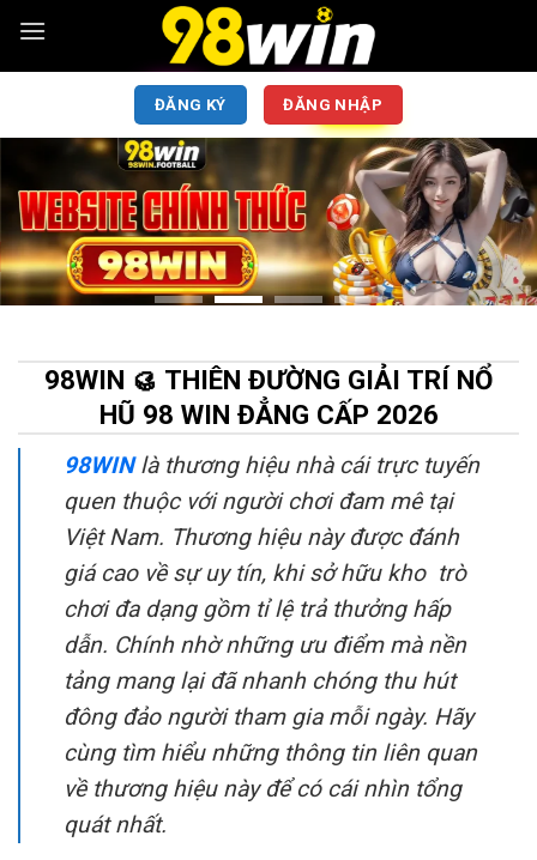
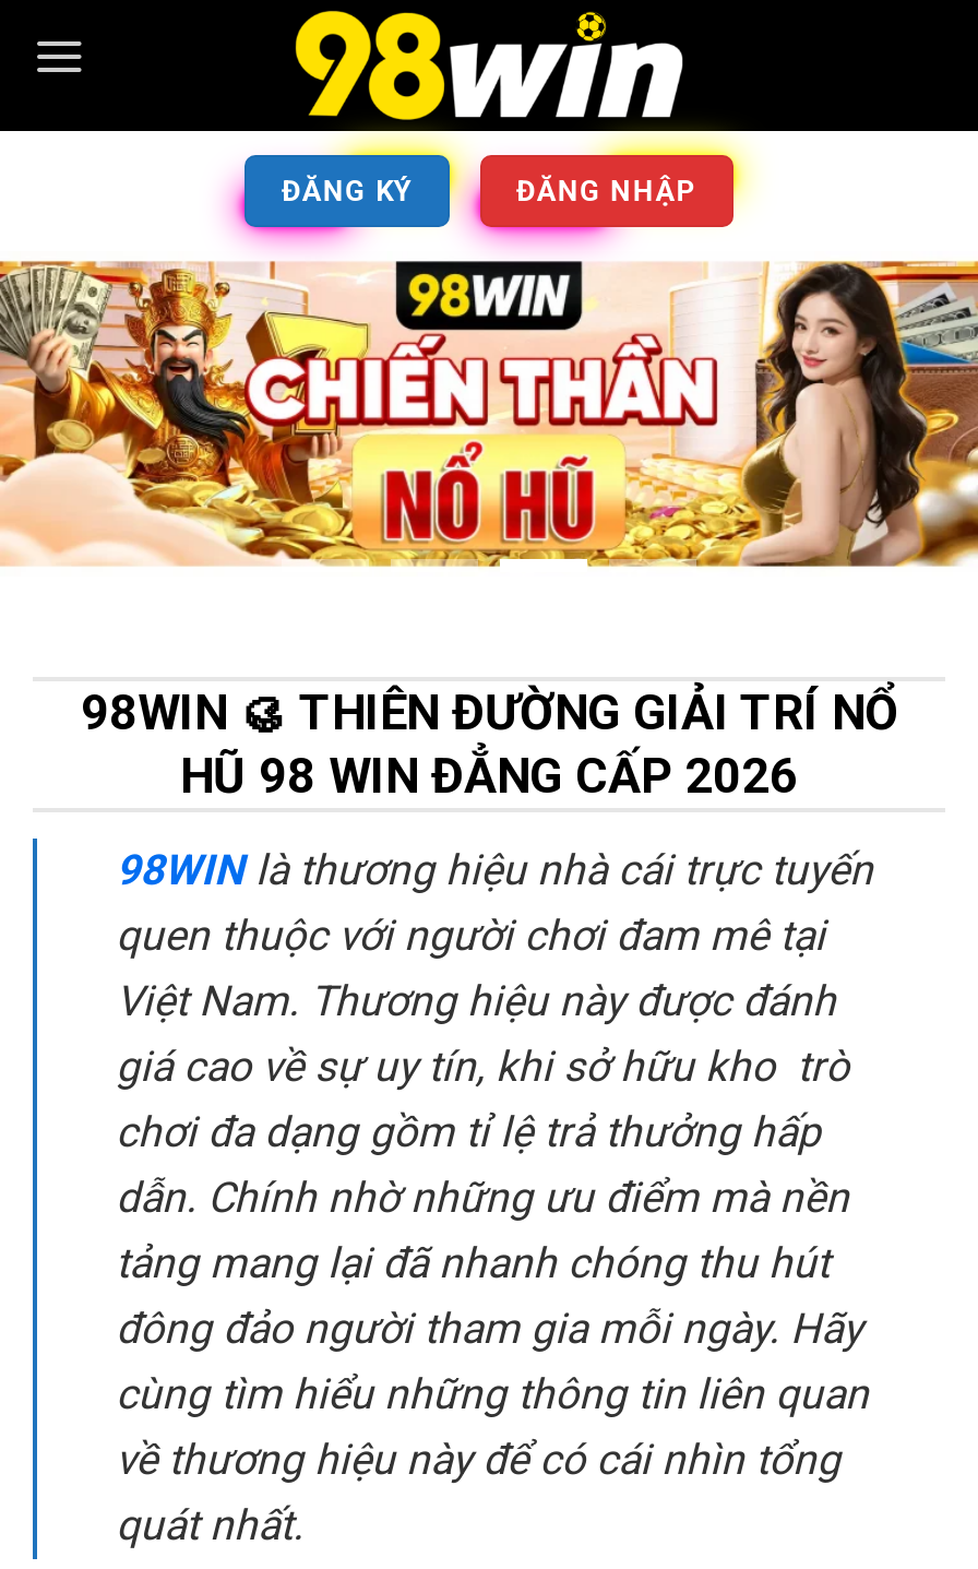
[4,72,533,307] [image] -> [7,131,971,570] [image]

